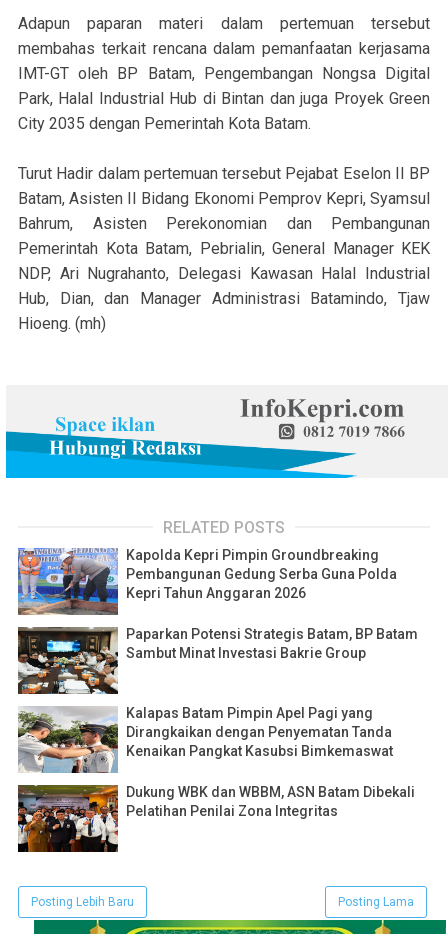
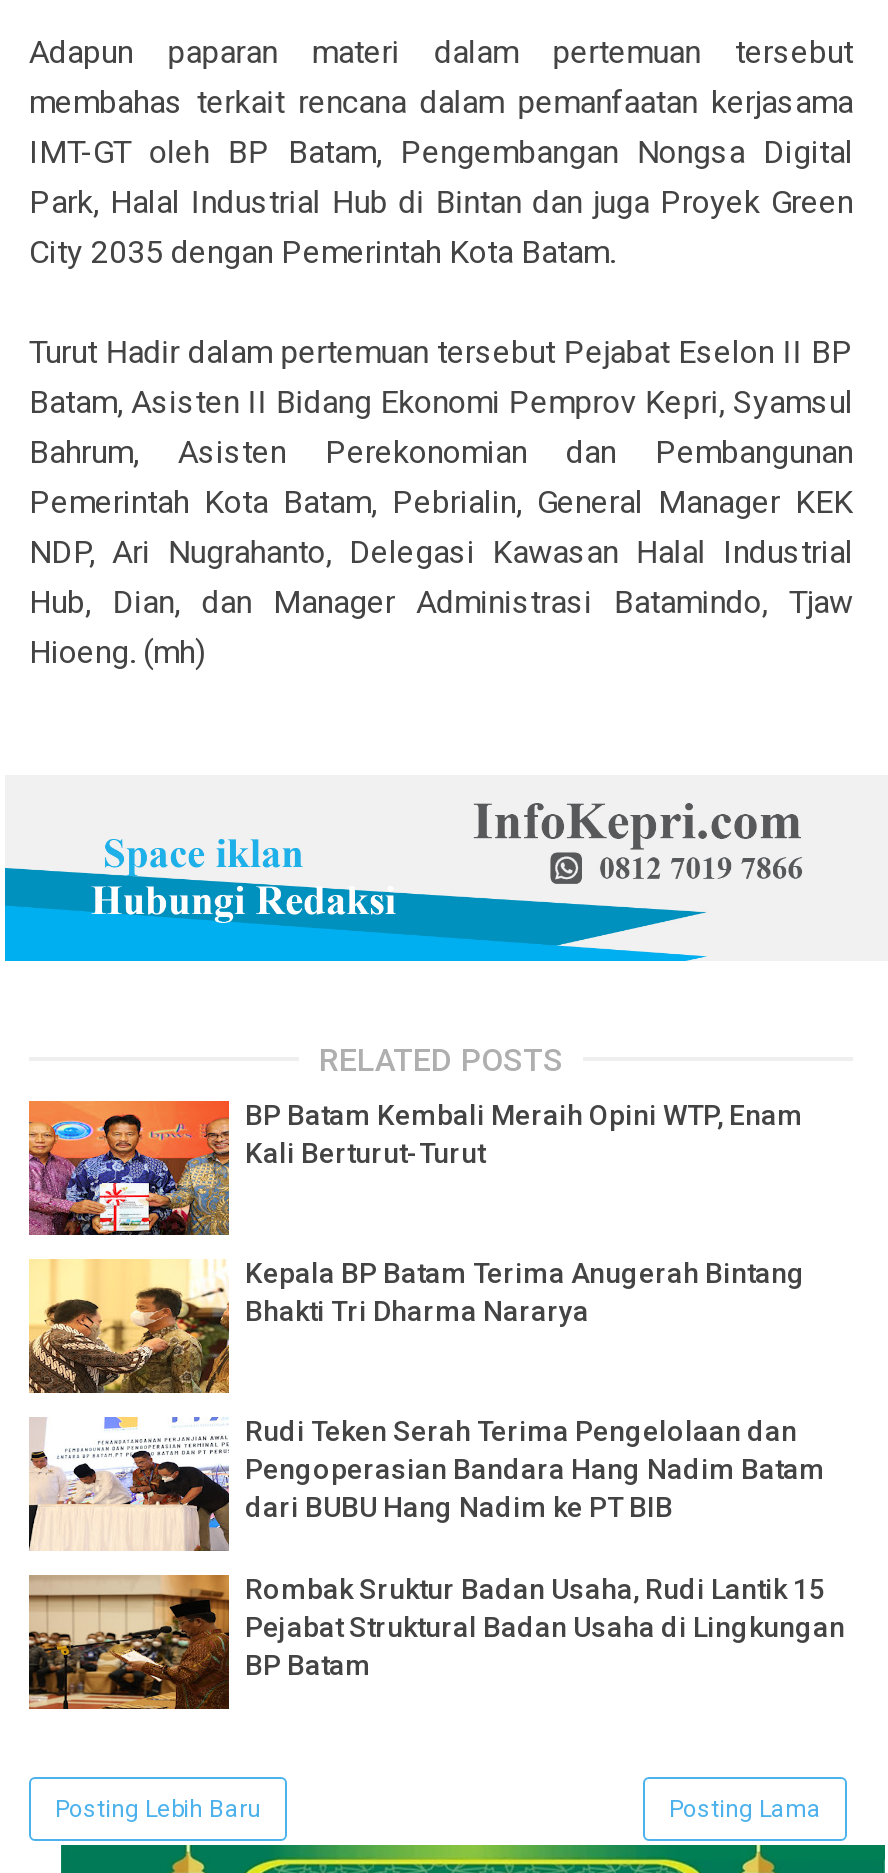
[17,547,397,615] [image] | Kapolda Kepri Pimpin Groundbreaking | Pembangunan Gedung Serba Guna Polda | Kepri Tahun Anggaran 2026 -> [27,1099,803,1237] [image] | BP Batam Kembali Meraih Opini WTP, Enam | Kali Berturut-Turut
[17,626,418,695] [image] | Paparkan Potensi Strategis Batam, BP Batam | Sambut Minat Investasi Bakrie Group -> [27,1257,805,1395] [image] | Kepala BP Batam Terima Anugerah Bintang | Bhakti Tri Dharma Nararya
[17,705,393,774] [image] | Kalapas Batam Pimpin Apel Pagi yang | Dirangkaikan dengan Penyematan Tanda | Kenaikan Pangkat Kasubsi Bimkemaswat -> [29,1415,825,1551] [image] | Rudi Teken Serah Terima Pengelolaan dan | Pengoperasian Bandara Hang Nadim Batam | dari BUBU Hang Nadim ke PT BIB
[17,784,415,853] [image] | Dukung WBK dan WBBM, ASN Batam Dibekali | Pelatihan Penilai Zona Integritas -> [27,1573,845,1711] [image] | Rombak Sruktur Badan Usaha, Rudi Lantik 15 | Pejabat Struktural Badan Usaha di Lingkungan | BP Batam

